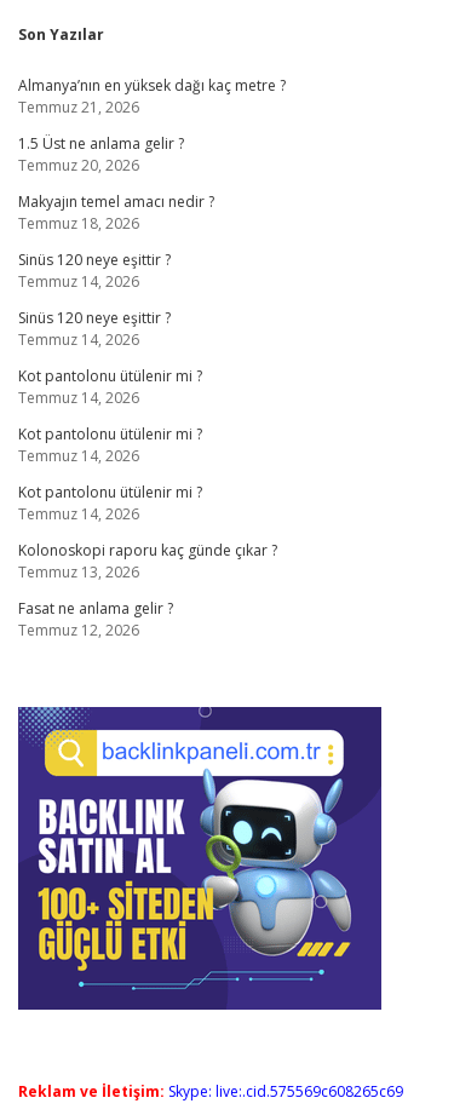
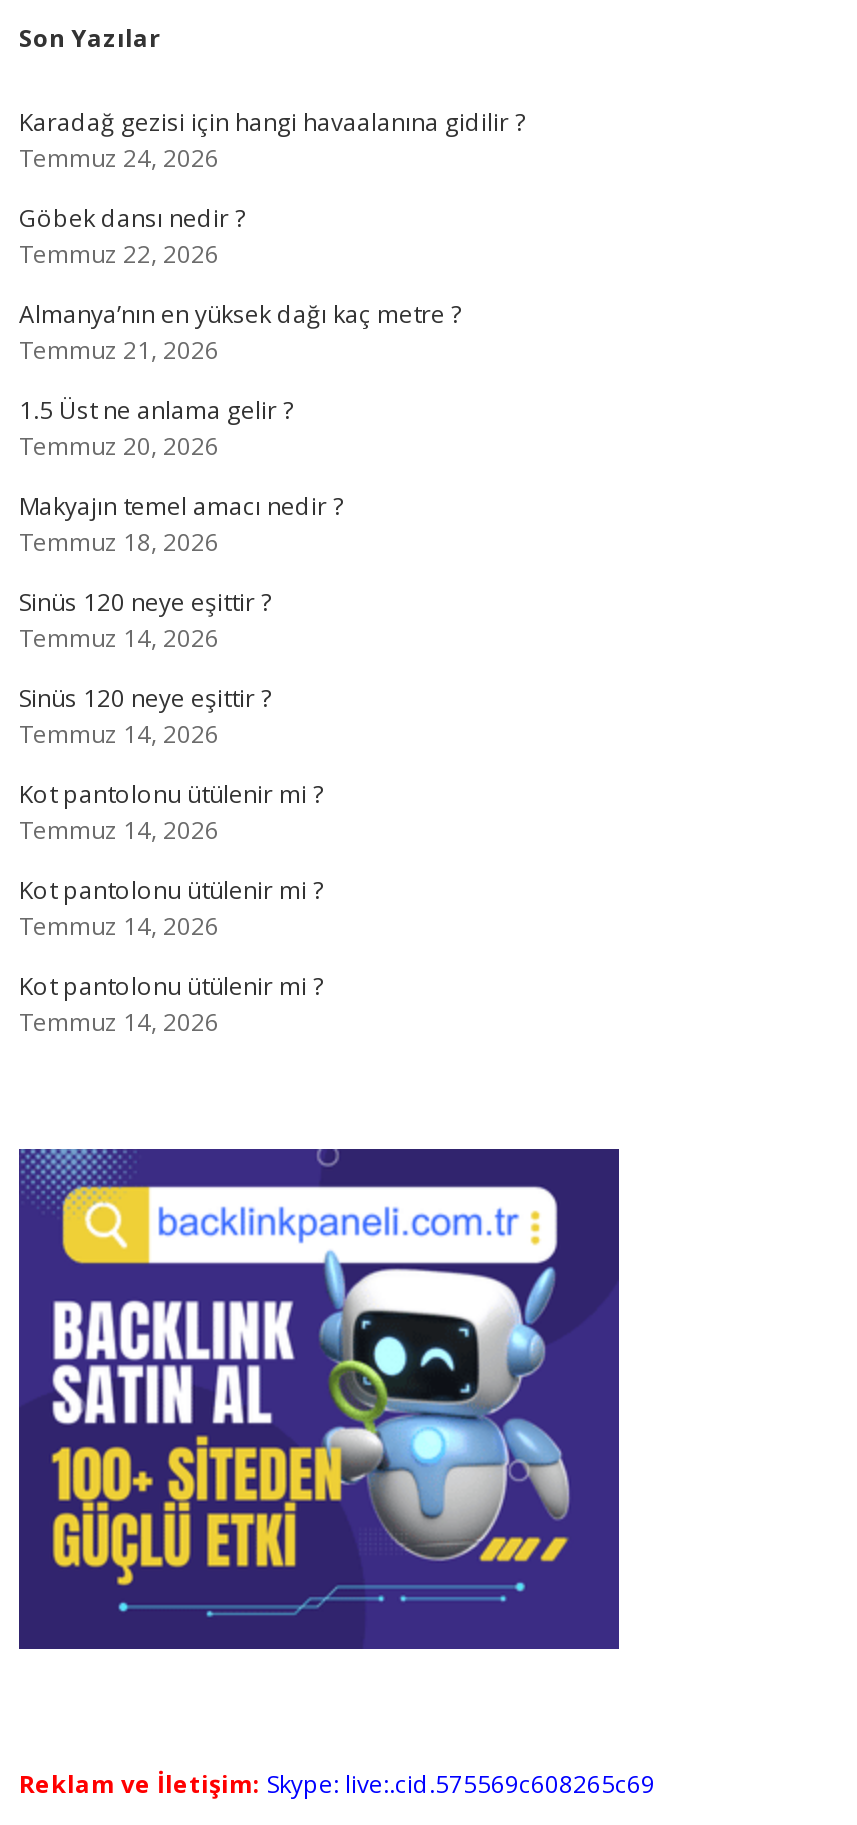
none -> [19,105,525,271] Karadağ gezisi için hangi havaalanına gidilir ? | Temmuz 24, 2026 | Göbek dansı nedir ? | Temmuz 22, 2026
moved [18,75,286,524] -> [19,297,461,1039]: Almanya’nın en yüksek dağı kaç metre ? | Temmuz 21, 2026 | 1.5 Üst ne anlama gelir ? | ... | Kot pantolonu ütülenir mi ? | Temmuz 14, 2026
[18,540,277,640] Kolonoskopi raporu kaç günde çıkar ? | Temmuz 13, 2026 | Fasat ne anlama gelir ? | Temmuz 12, 2026 -> none

